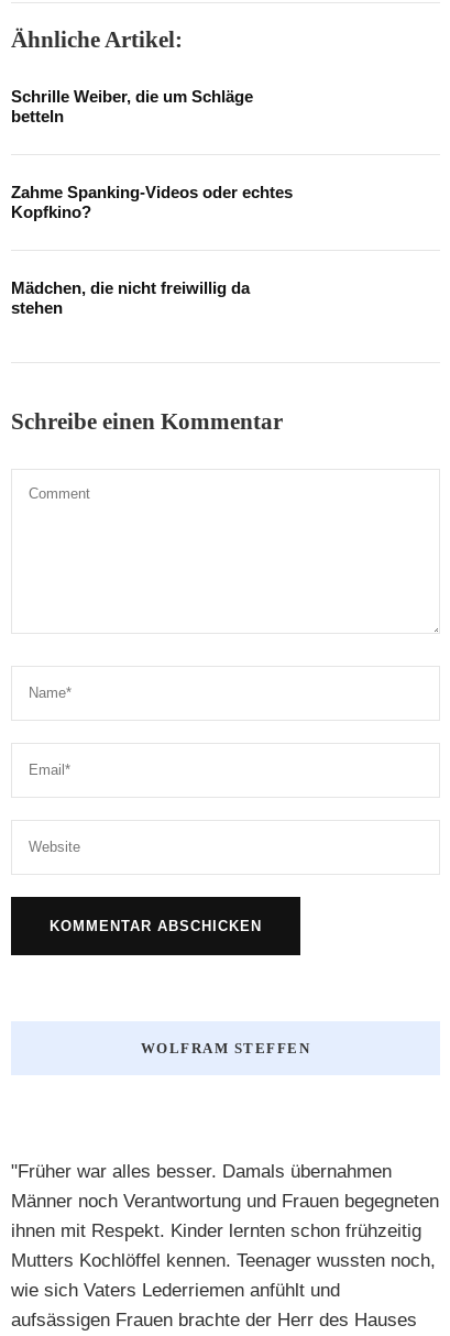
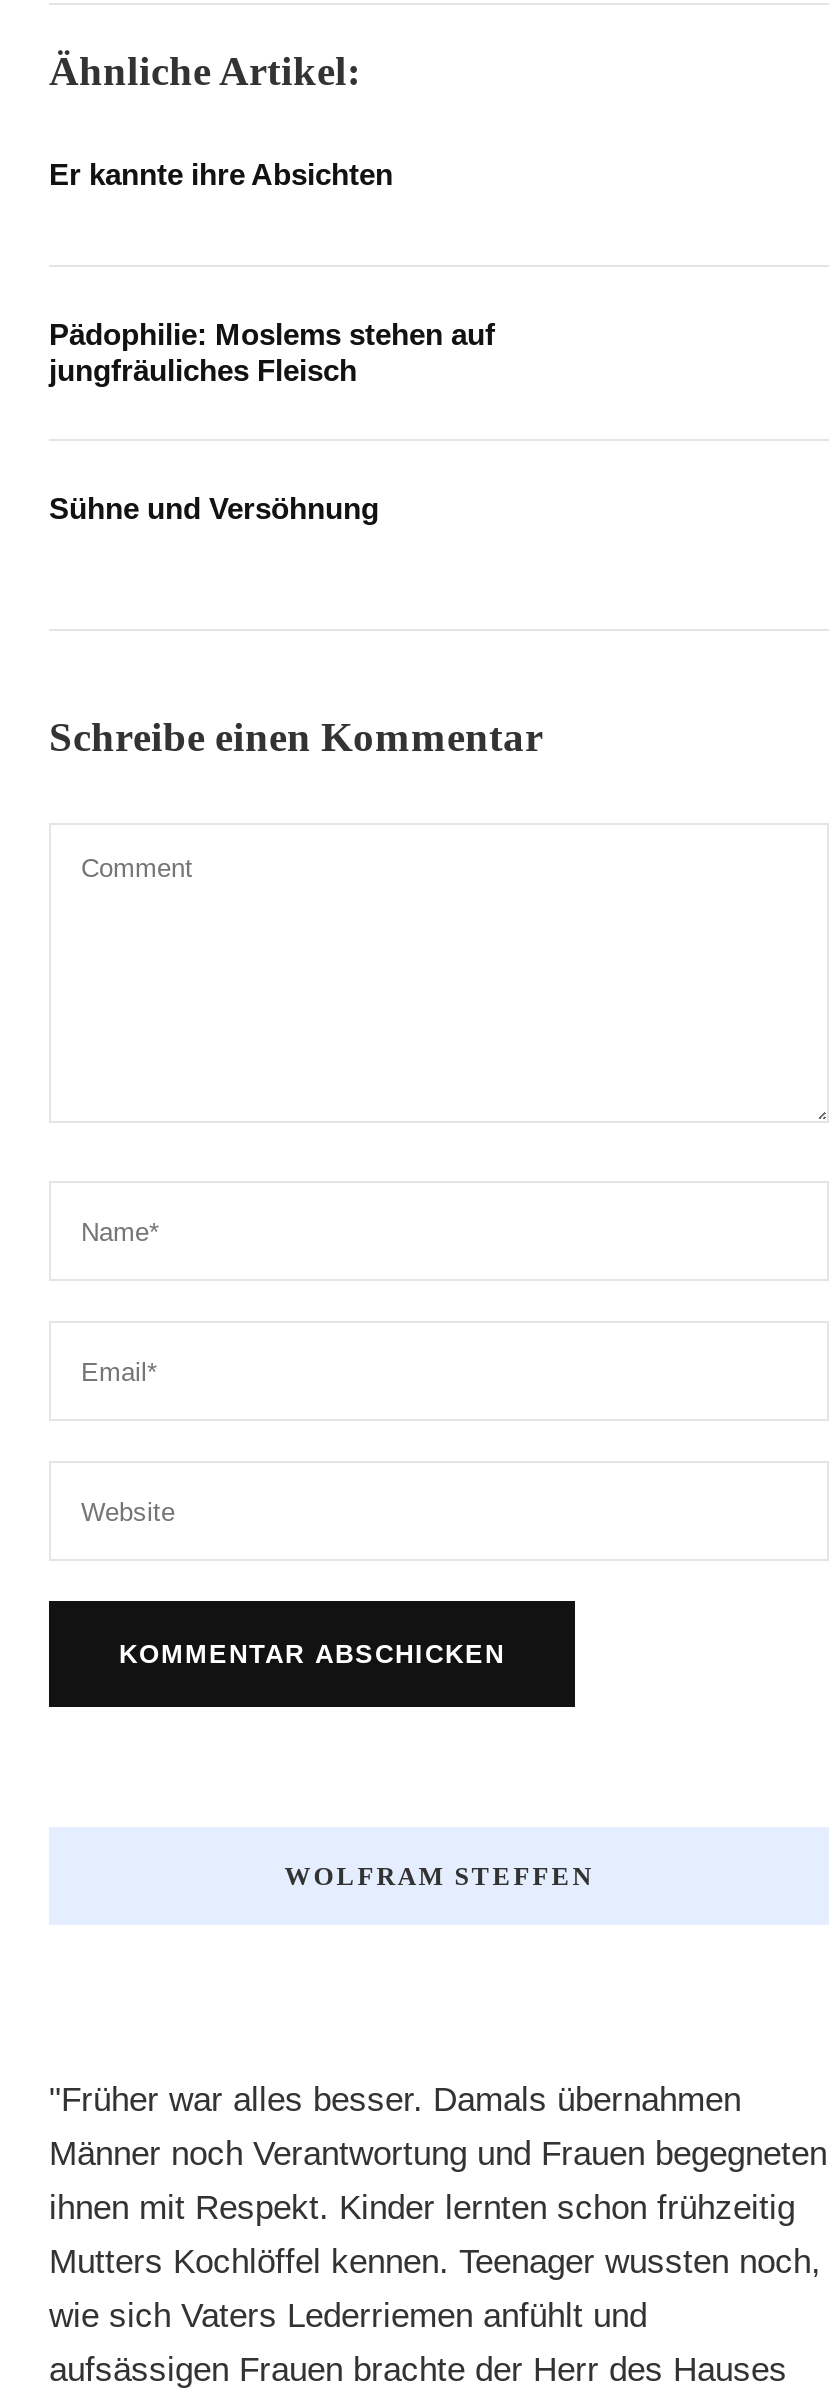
[11,86,253,125] Schrille Weiber, die um Schläge | betteln -> [49,157,393,191] Er kannte ihre Absichten
[11,182,293,221] Zahme Spanking-Videos oder echtes | Kopfkino? -> [49,317,495,387] Pädophilie: Moslems stehen auf | jungfräuliches Fleisch
[11,278,250,317] Mädchen, die nicht freiwillig da | stehen -> [49,491,379,525] Sühne und Versöhnung

